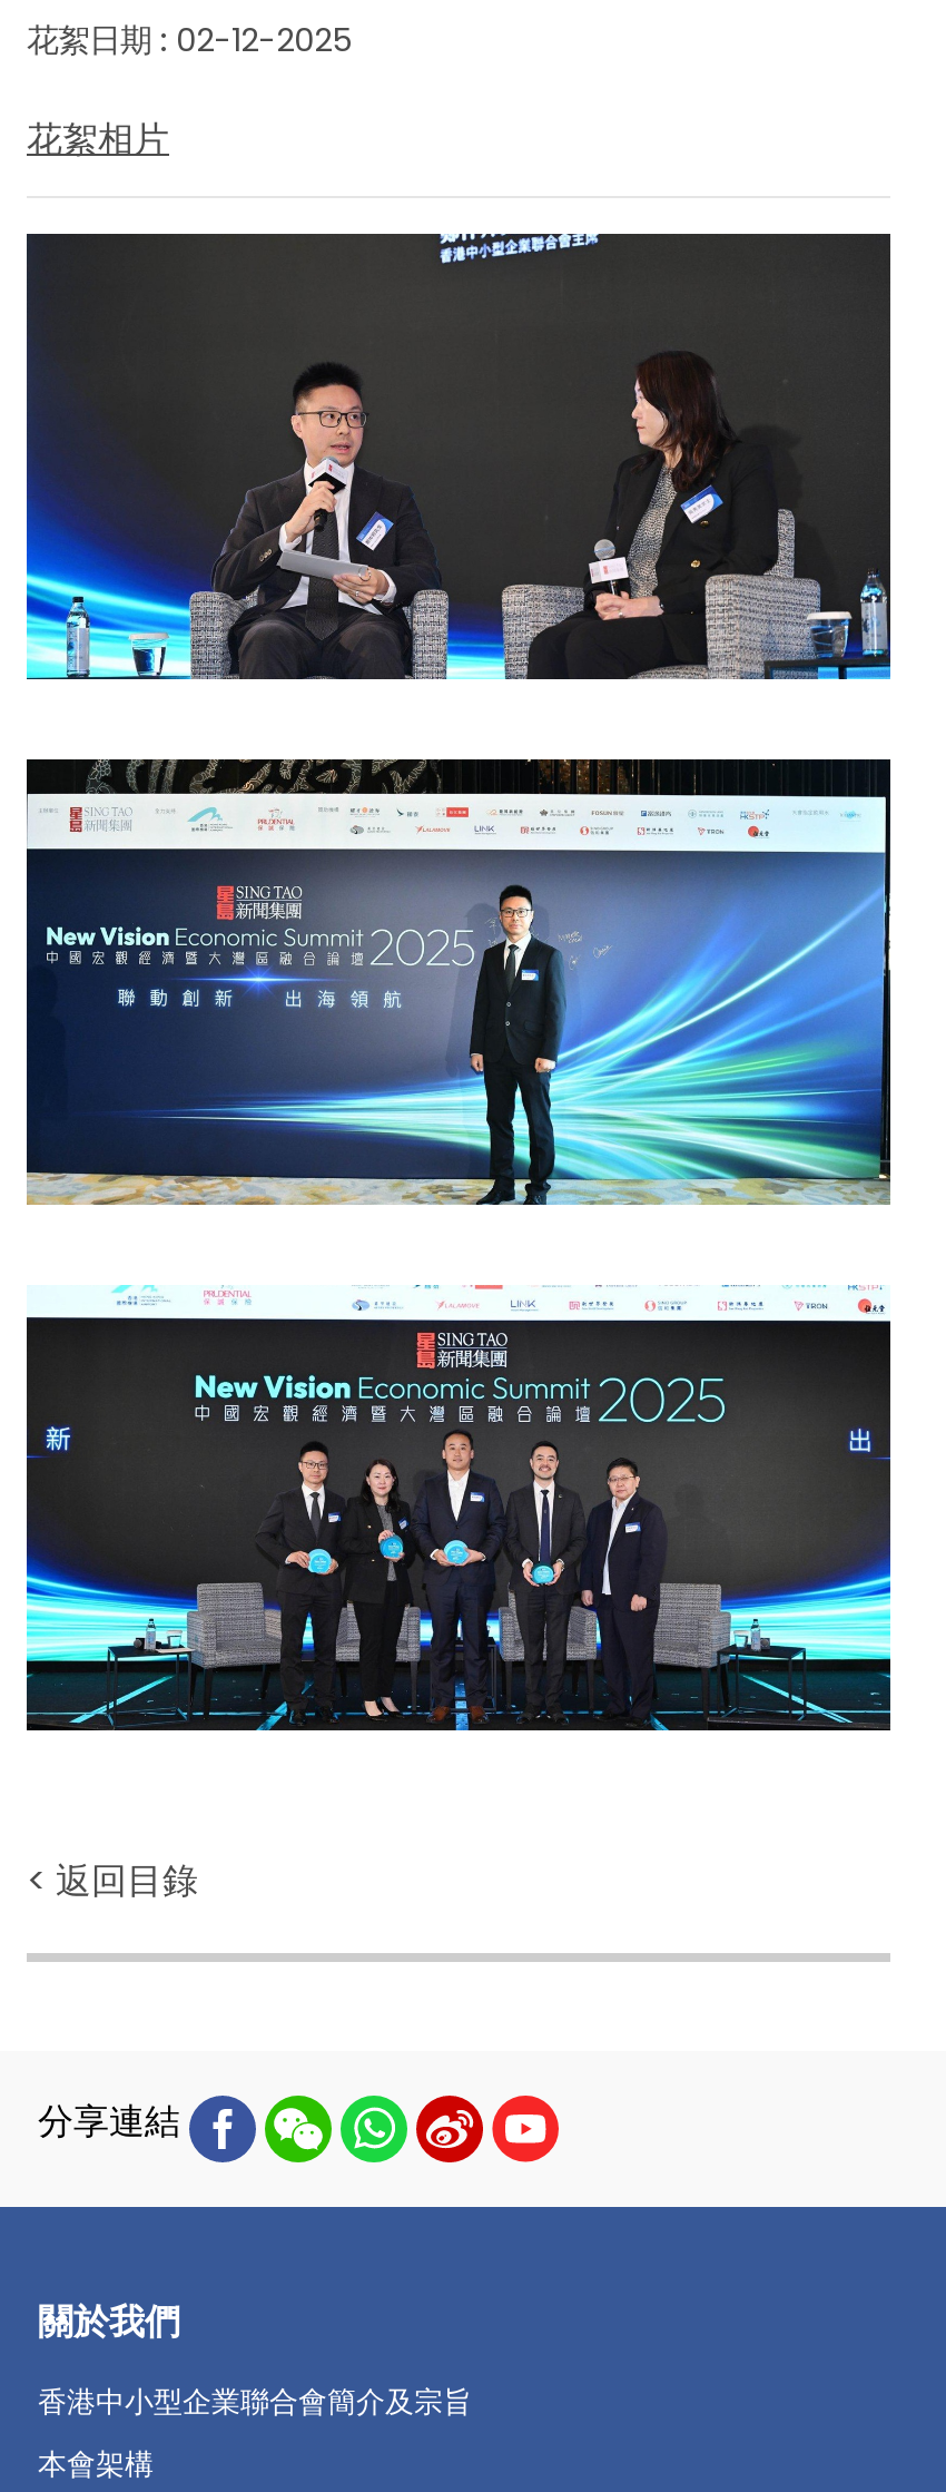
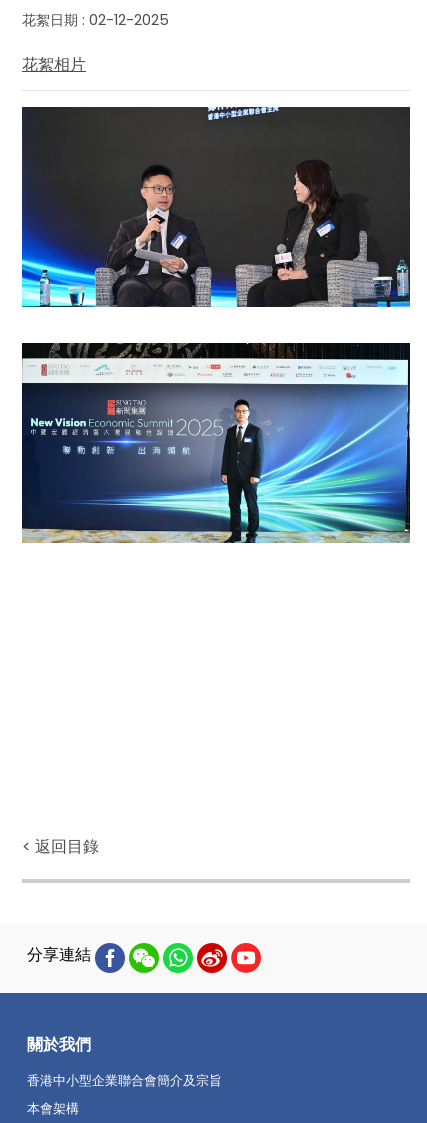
[24,1283,893,1733] [image] -> none

